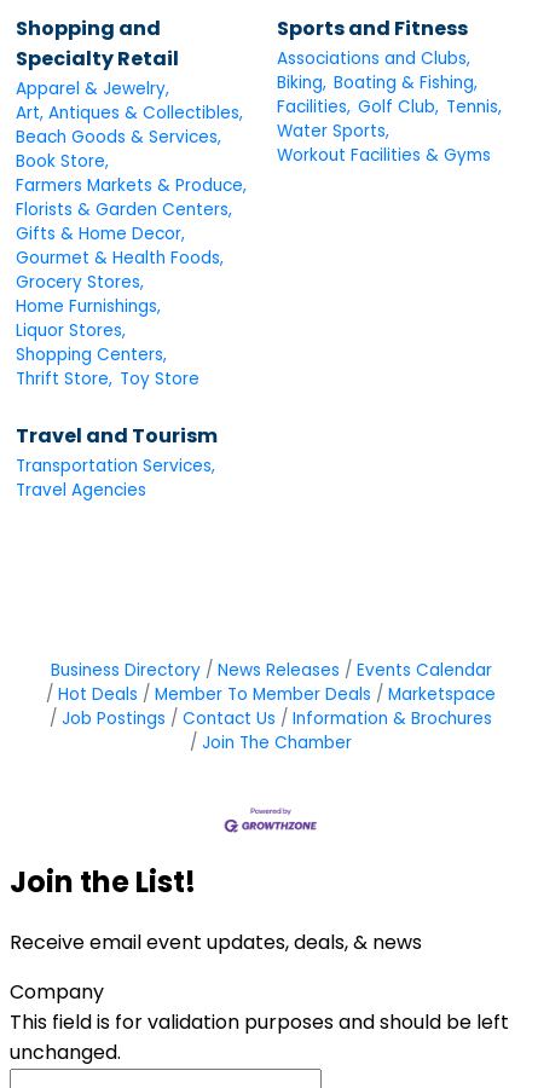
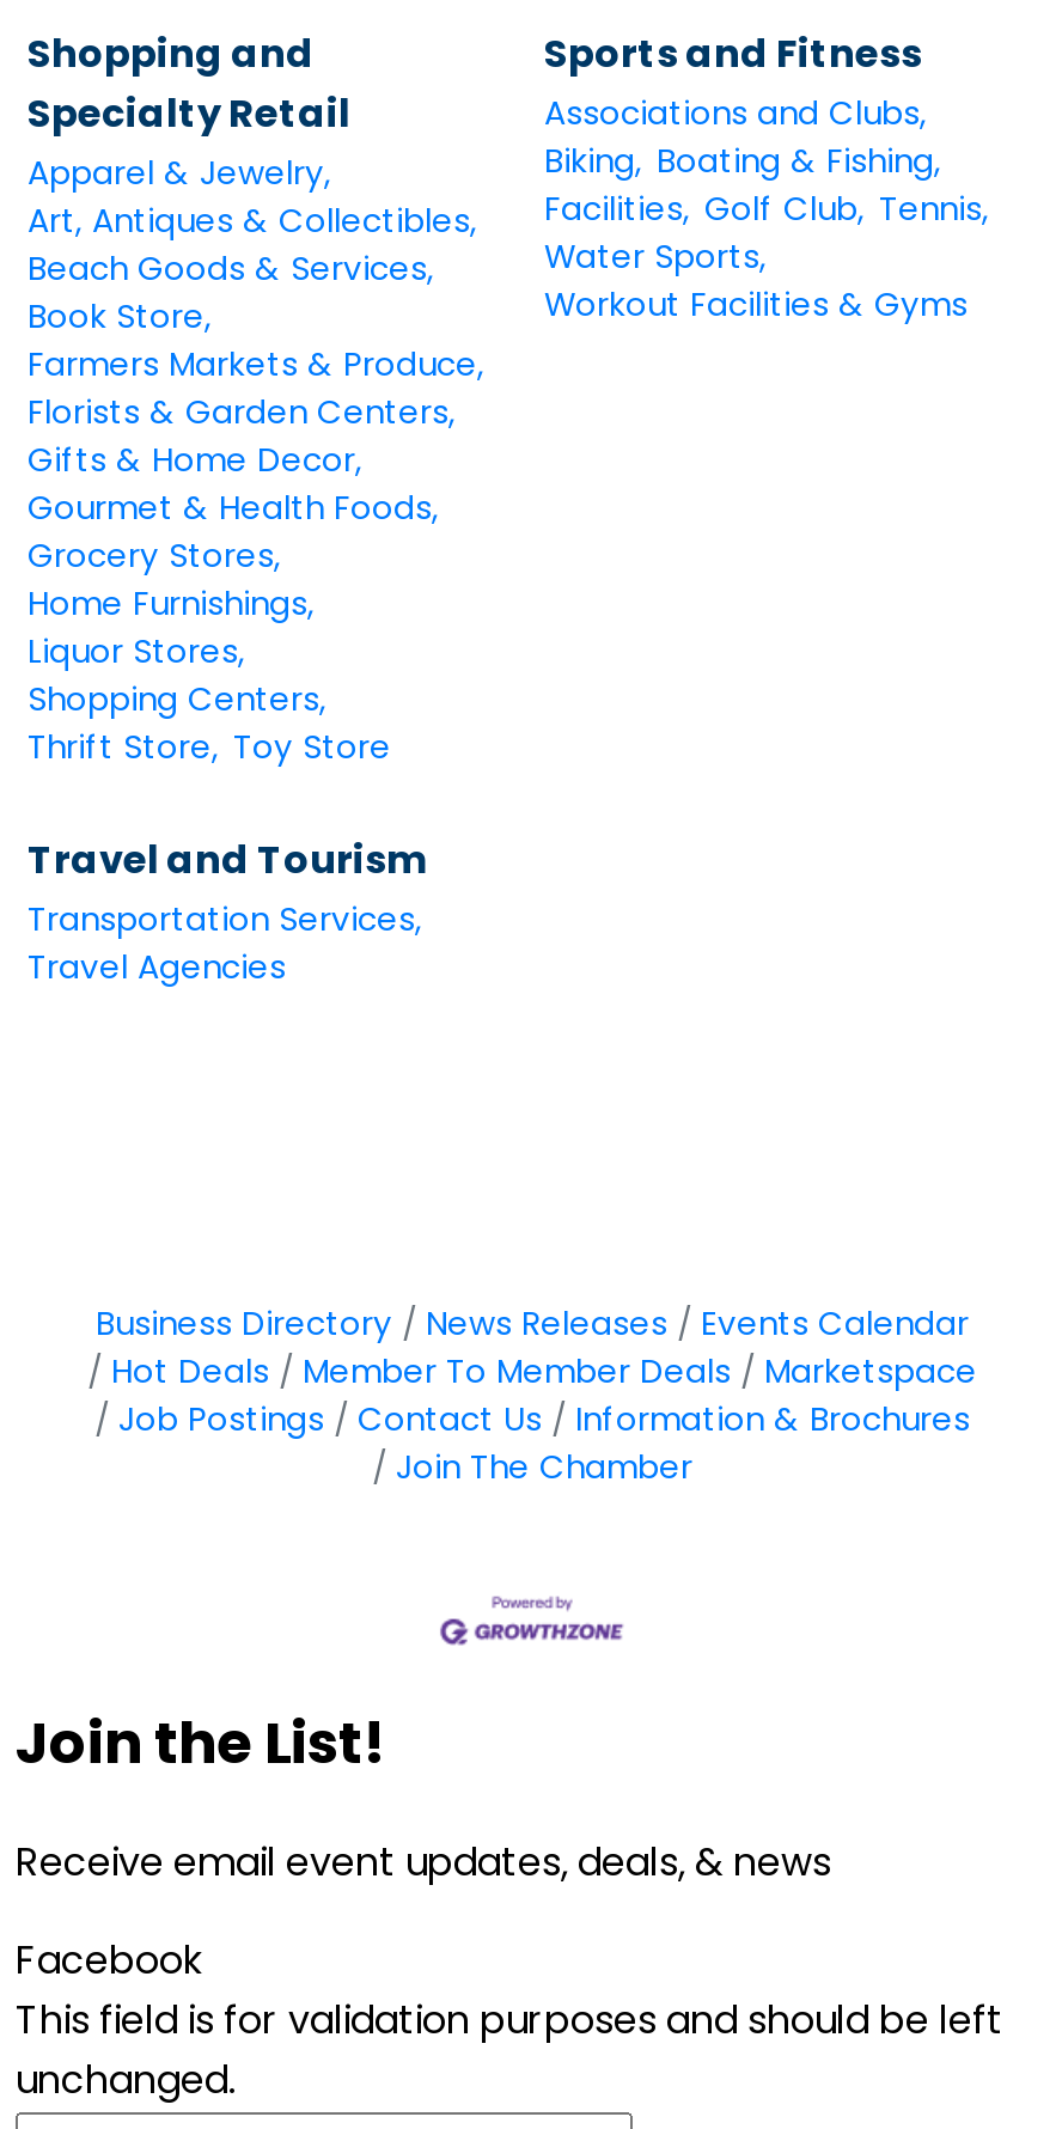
[10,978,104,1006] Company -> [16,1933,205,1988] Facebook

